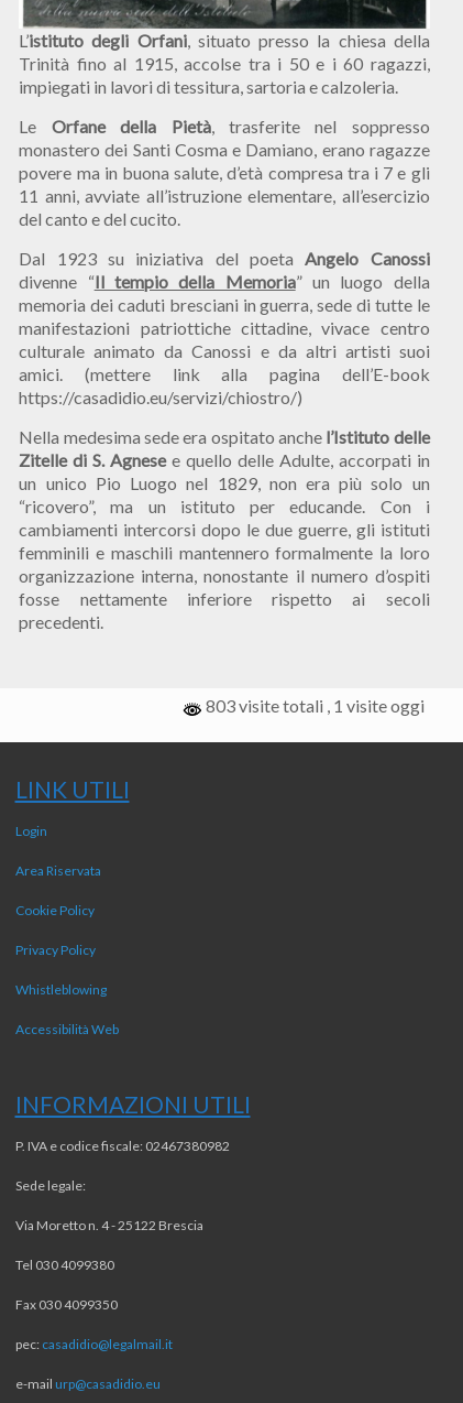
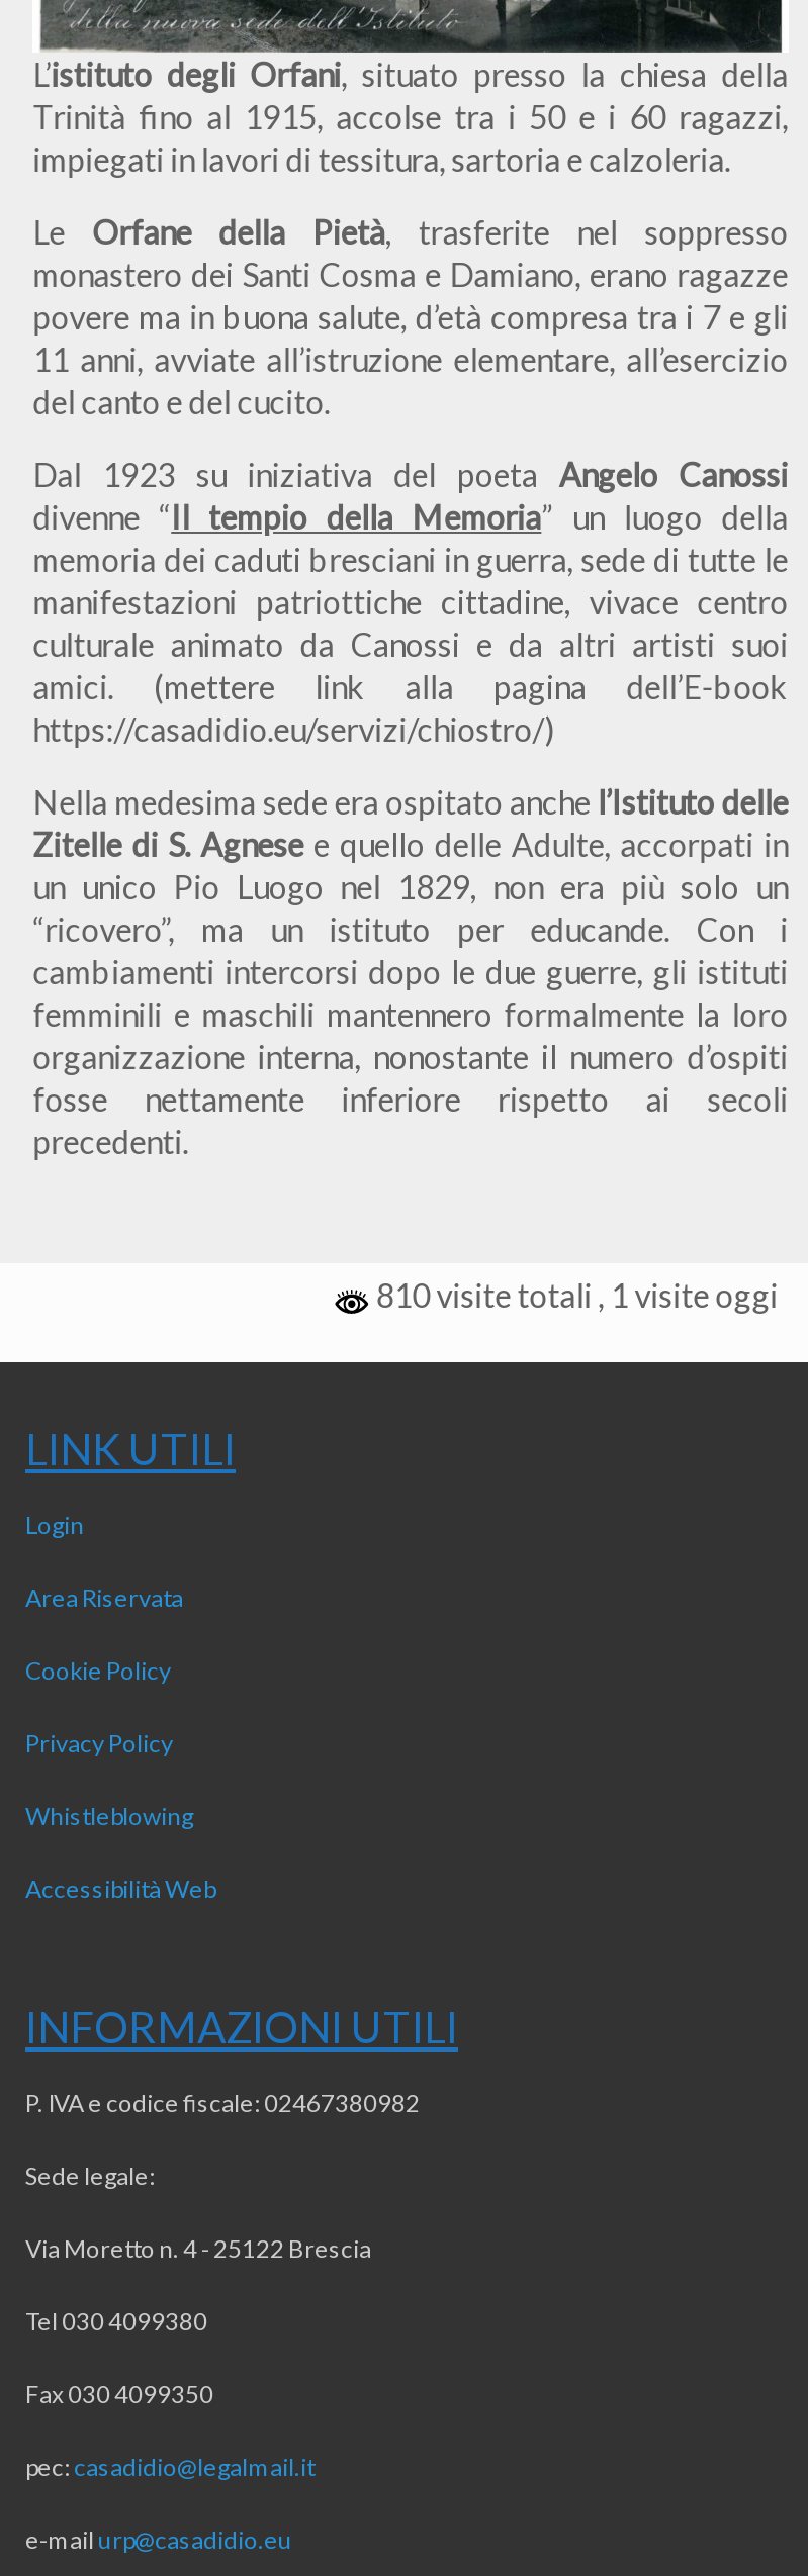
[202,695,424,716] 803 visite totali, 1 visite oggi -> [370,1276,778,1314] 810 visite totali, 1 visite oggi

